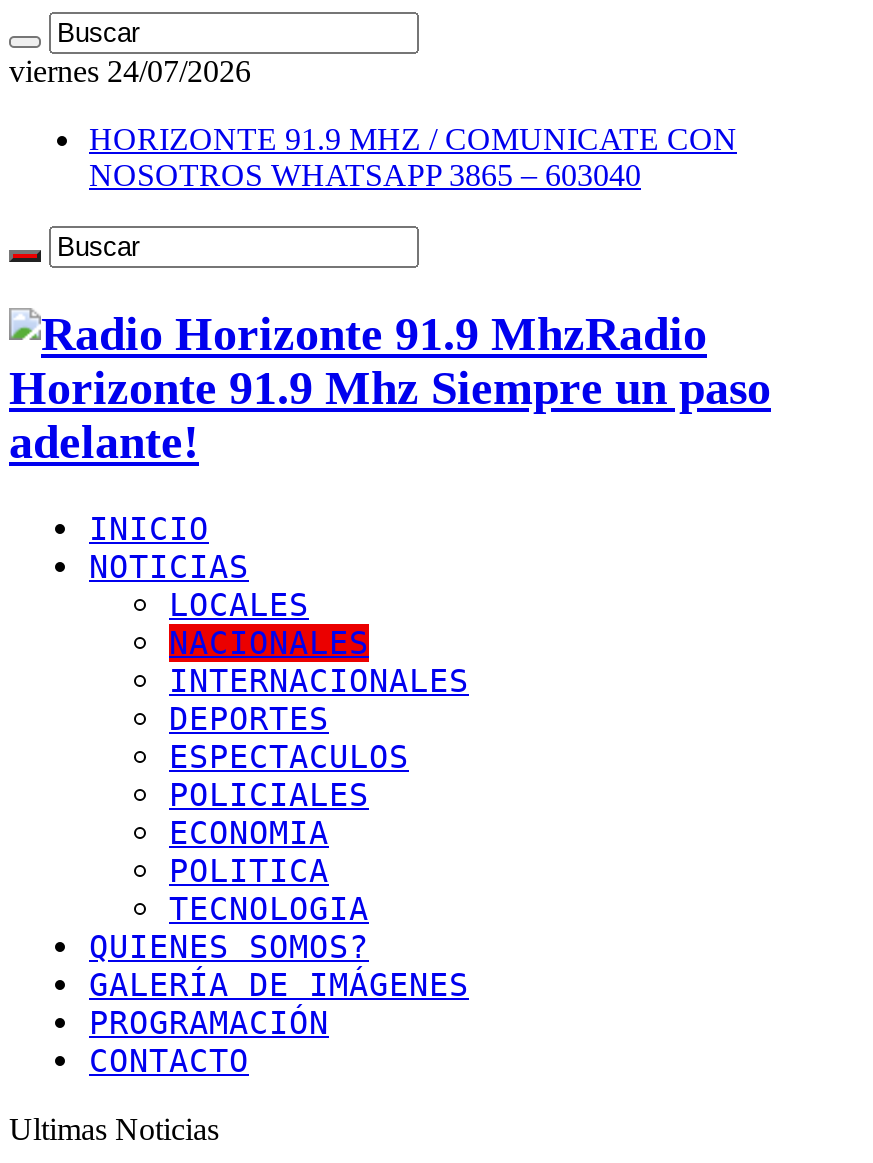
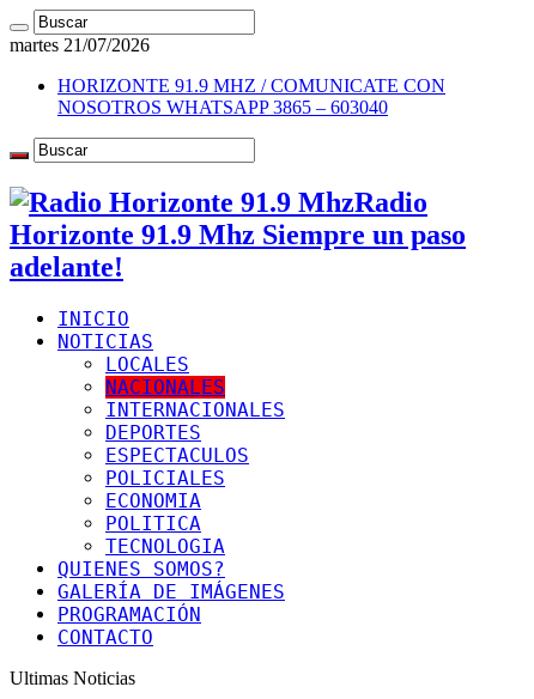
[9,54,251,88] viernes 24/07/2026 -> [10,35,150,55] martes 21/07/2026

